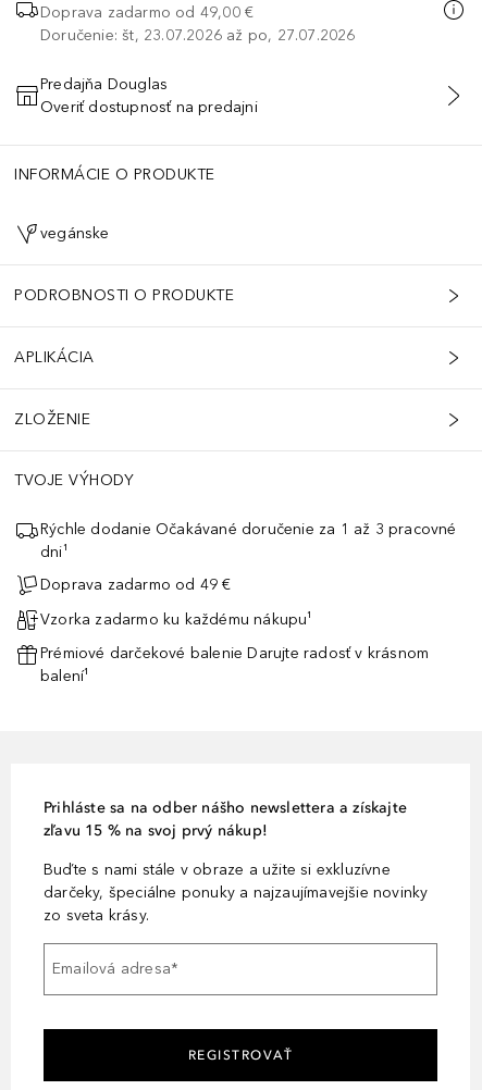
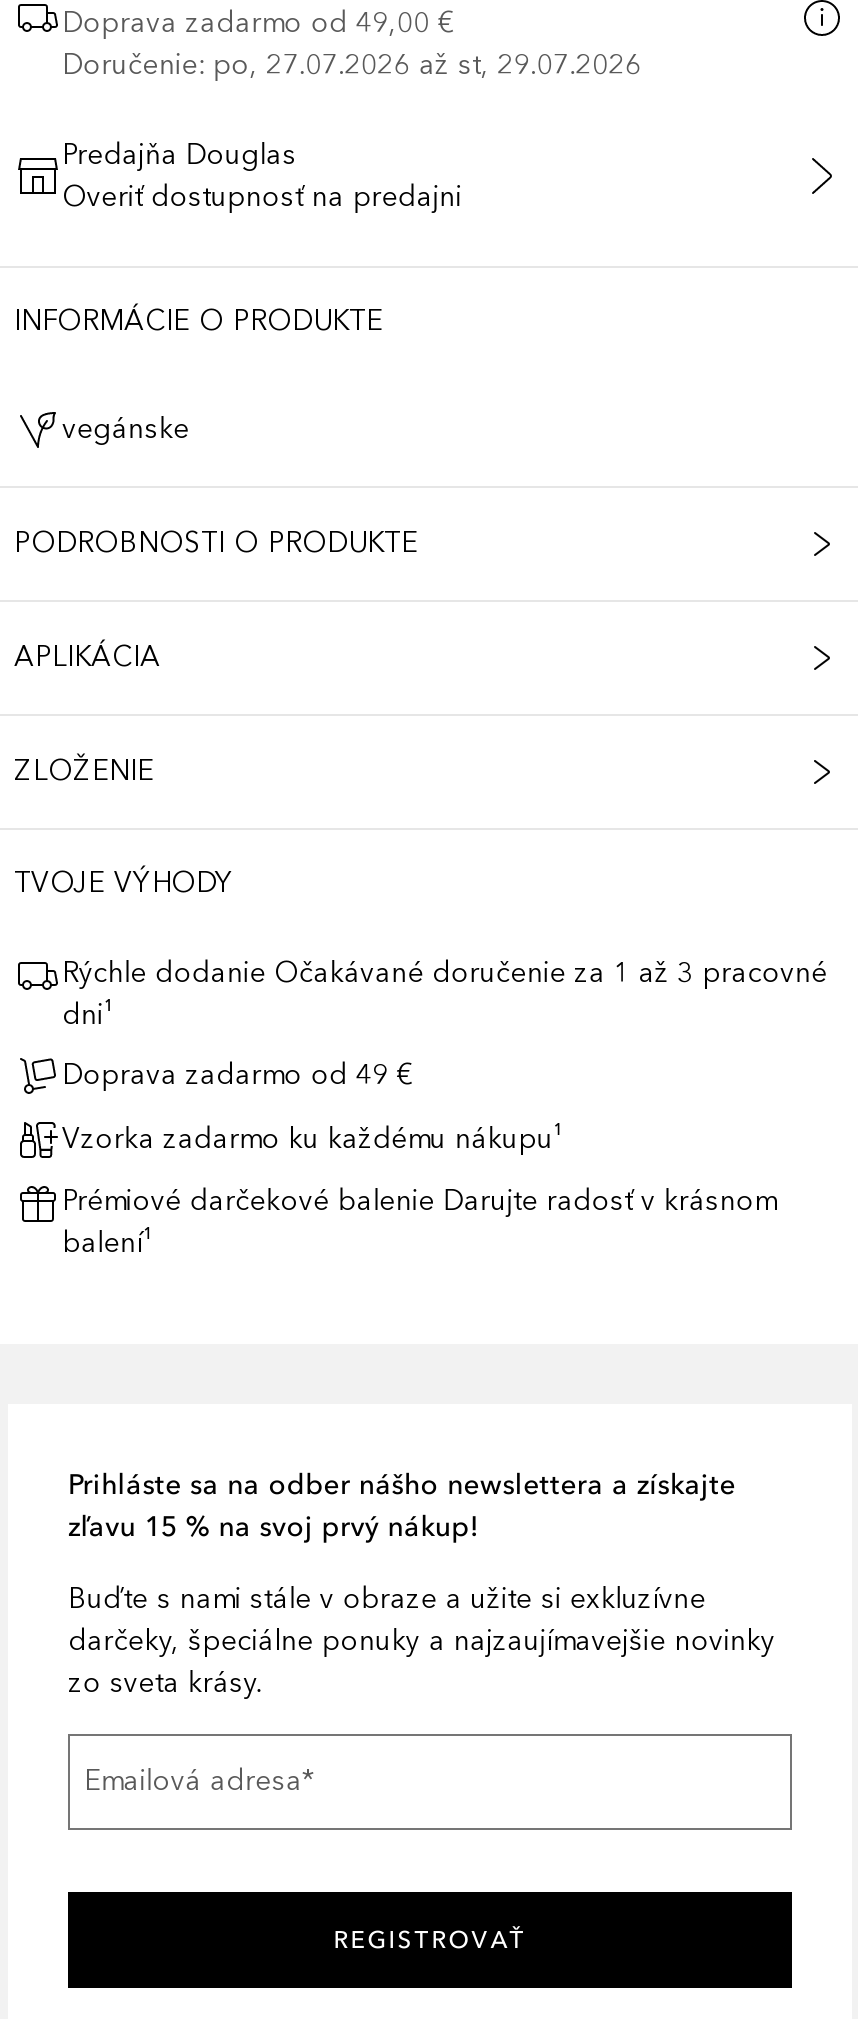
[40,26,355,44] Doručenie: št, 23.07.2026 až po, 27.07.2026 -> [62,48,641,82] Doručenie: po, 27.07.2026 až st, 29.07.2026

